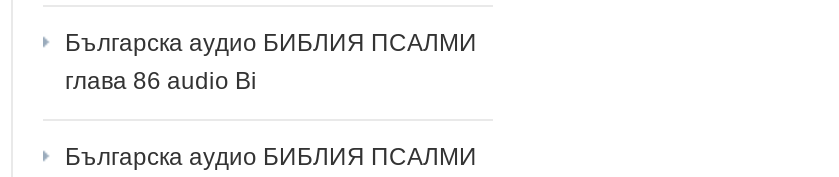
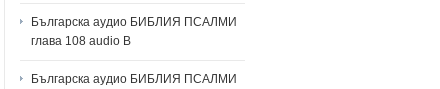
[65,66,257,94] глава 86 audio Bi -> [31,34,131,48] глава 108 audio B

